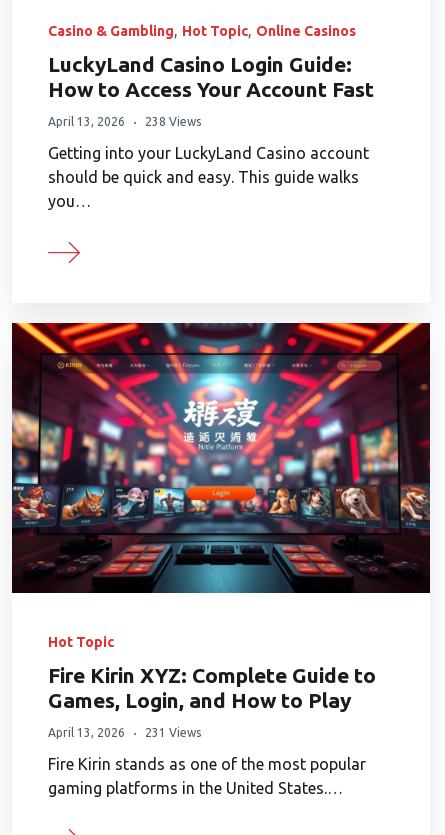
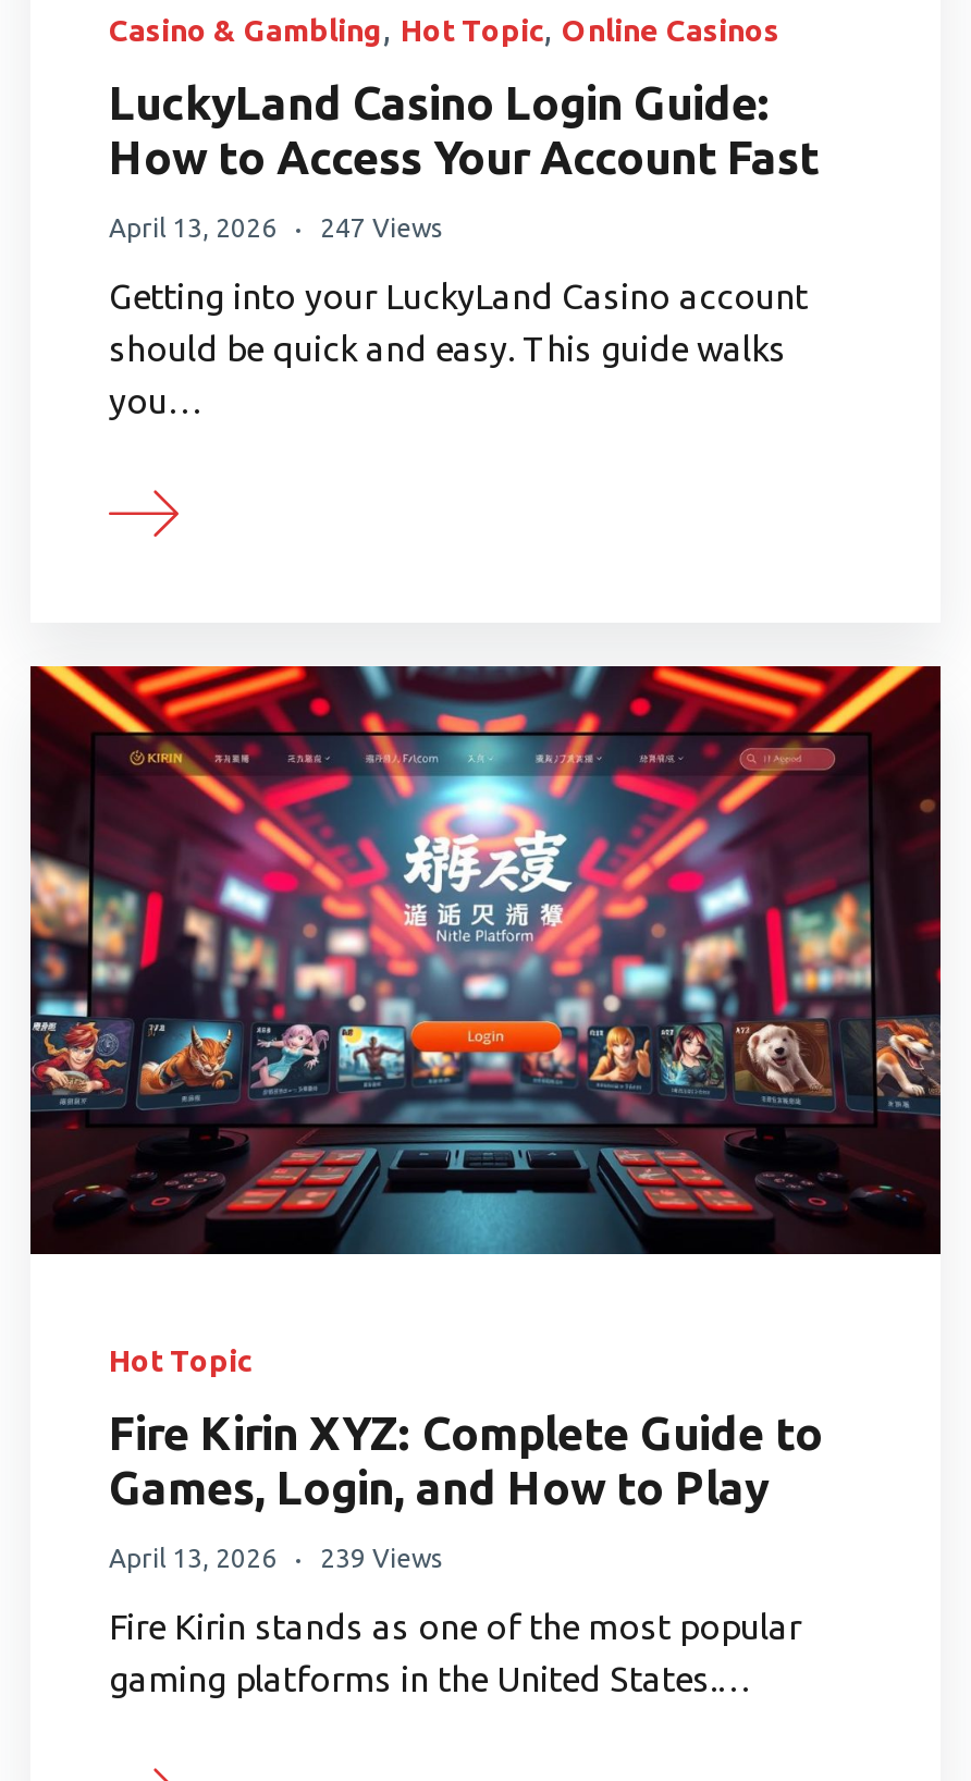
[48,115,201,128] April 13, 2026 238 Views -> [109,214,442,242] April 13, 2026 247 Views
[48,726,201,739] April 13, 2026 231 Views -> [109,1544,442,1572] April 13, 2026 239 Views

